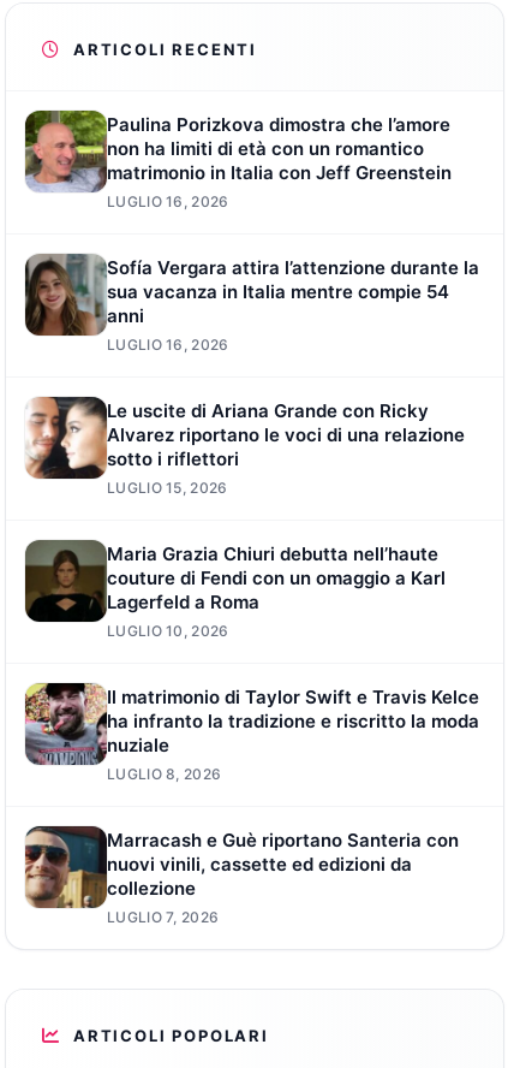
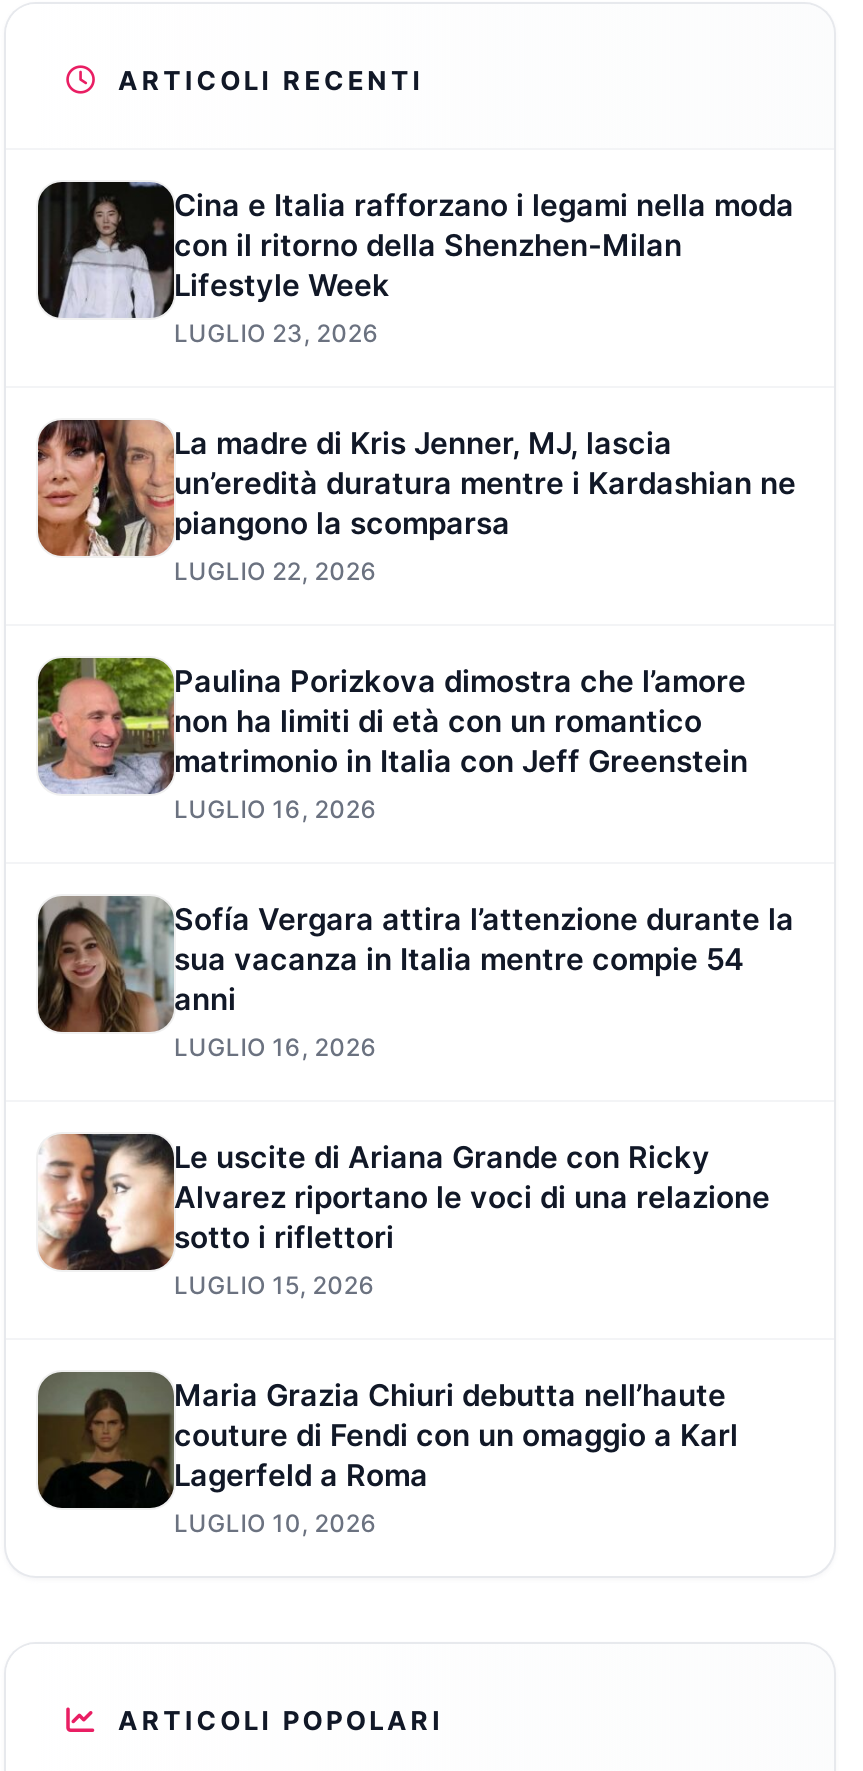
none -> [36,180,796,585] [image] | Cina e Italia rafforzano i legami nella moda | con il ritorno della Shenzhen-Milan | Lifestyle Week | LUGLIO 23, 2026 | La madre di Kris Jenner, MJ, lascia | un’eredità duratura mentre i Kardashian ne | piangono la scomparsa | LUGLIO 22, 2026
none -> [36,420,146,556] [image]
moved [23,109,479,640] -> [34,654,794,1537]: [image] | Paulina Porizkova dimostra che l’amore | non ha limiti di età con un romantico | ... | Lagerfeld a Roma | LUGLIO 10, 2026
[24,682,479,927] [image] | Il matrimonio di Taylor Swift e Travis Kelce | ha infranto la tradizione e riscritto la moda | nuziale | LUGLIO 8, 2026 | Marracash e Guè riportano Santeria con | nuovi vinili, cassette ed edizioni da | collezione | LUGLIO 7, 2026 -> none
[24,826,90,909] [image] -> none

